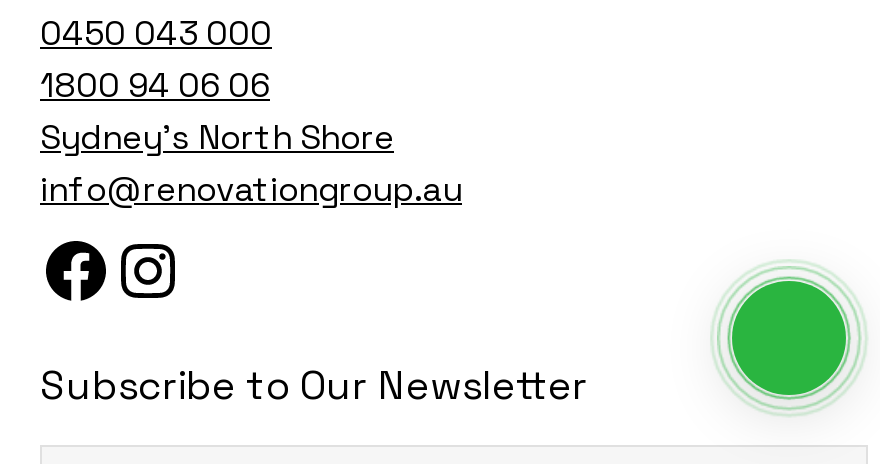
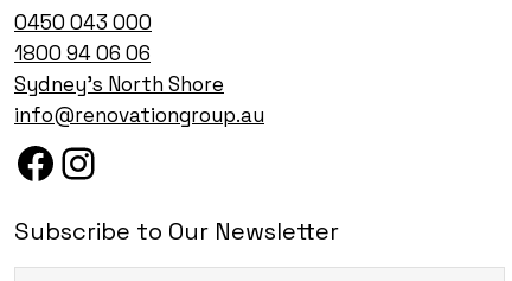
[710,261,868,417] [image] -> none

